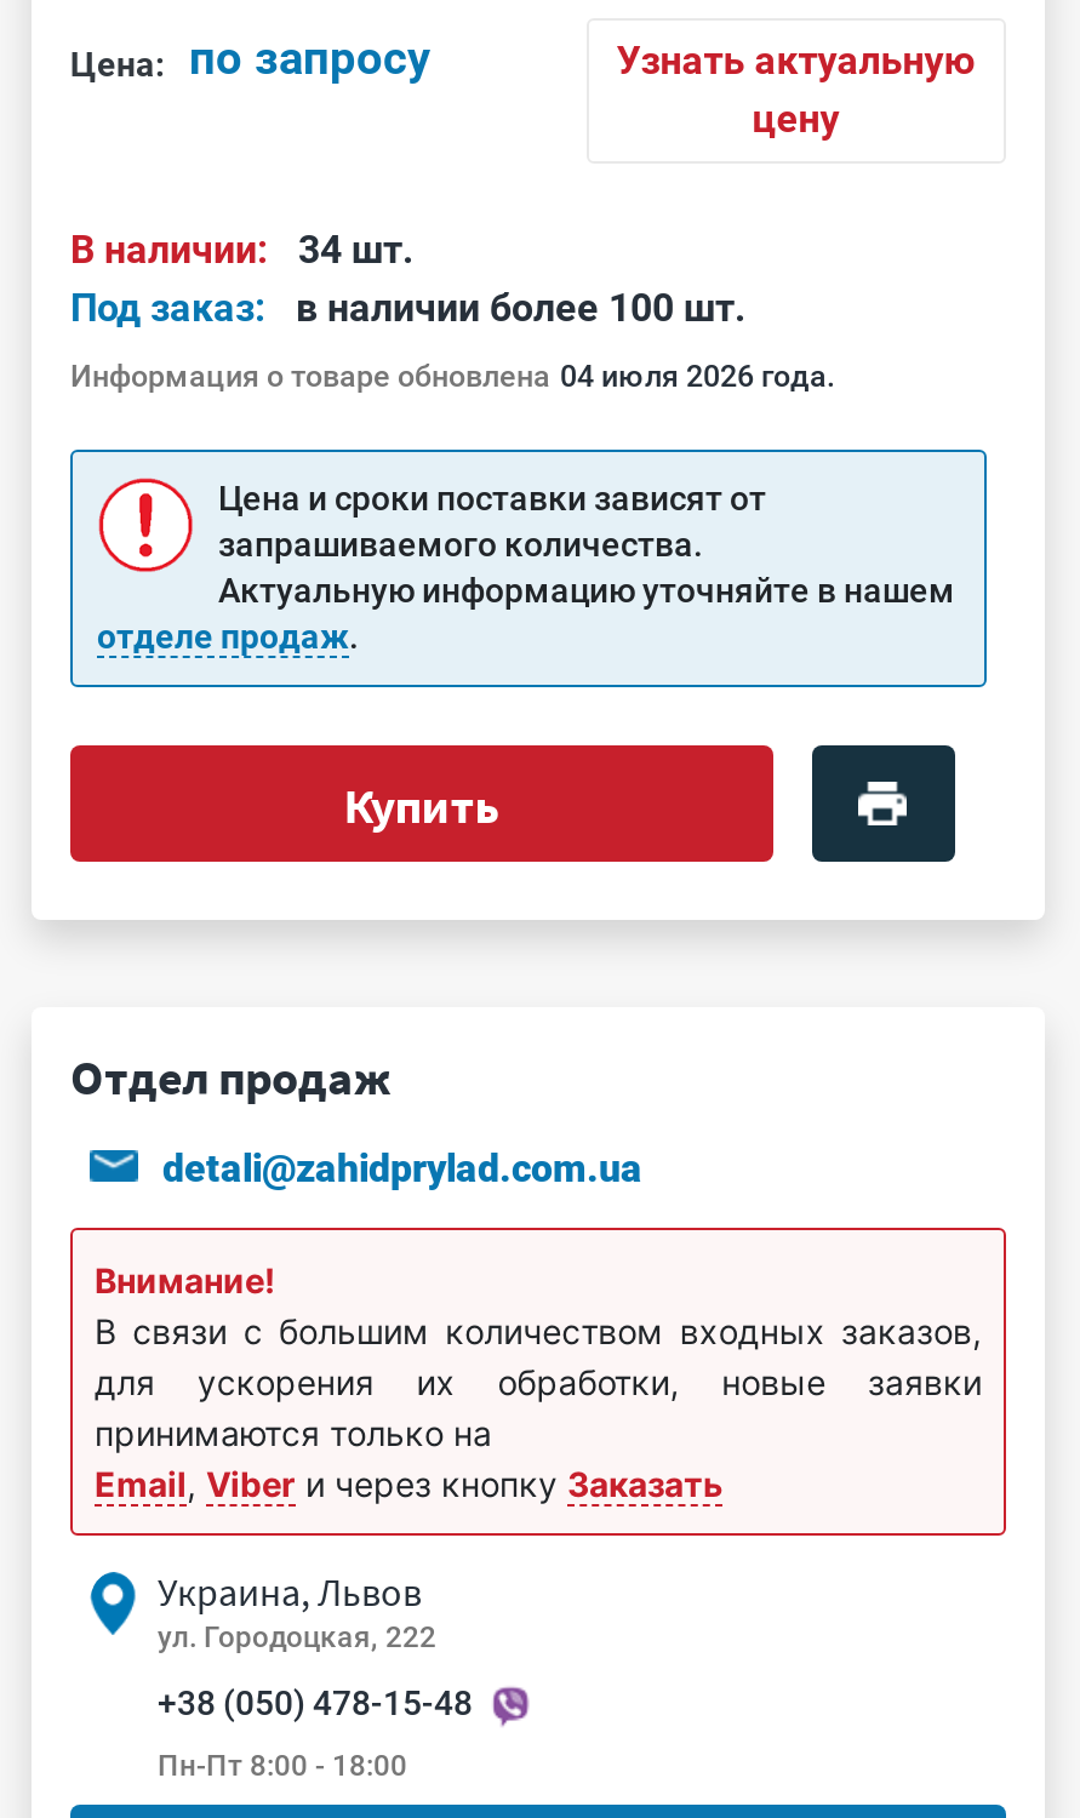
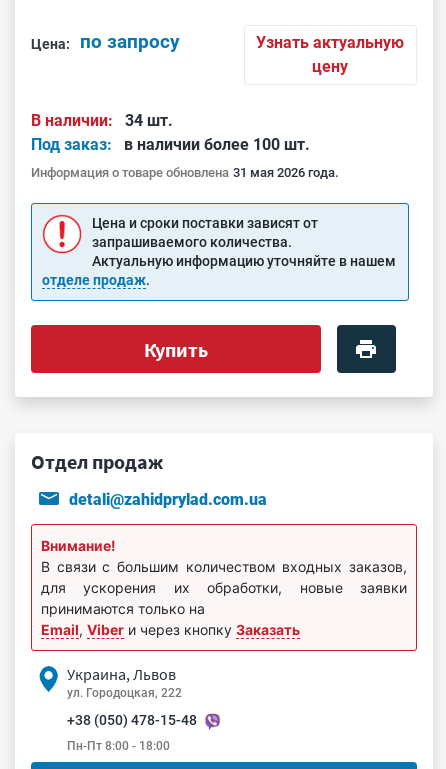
[70,358,836,394] Информация о товаре обновлена 04 июля 2026 года. -> [31,165,339,180] Информация о товаре обновлена 31 мая 2026 года.

